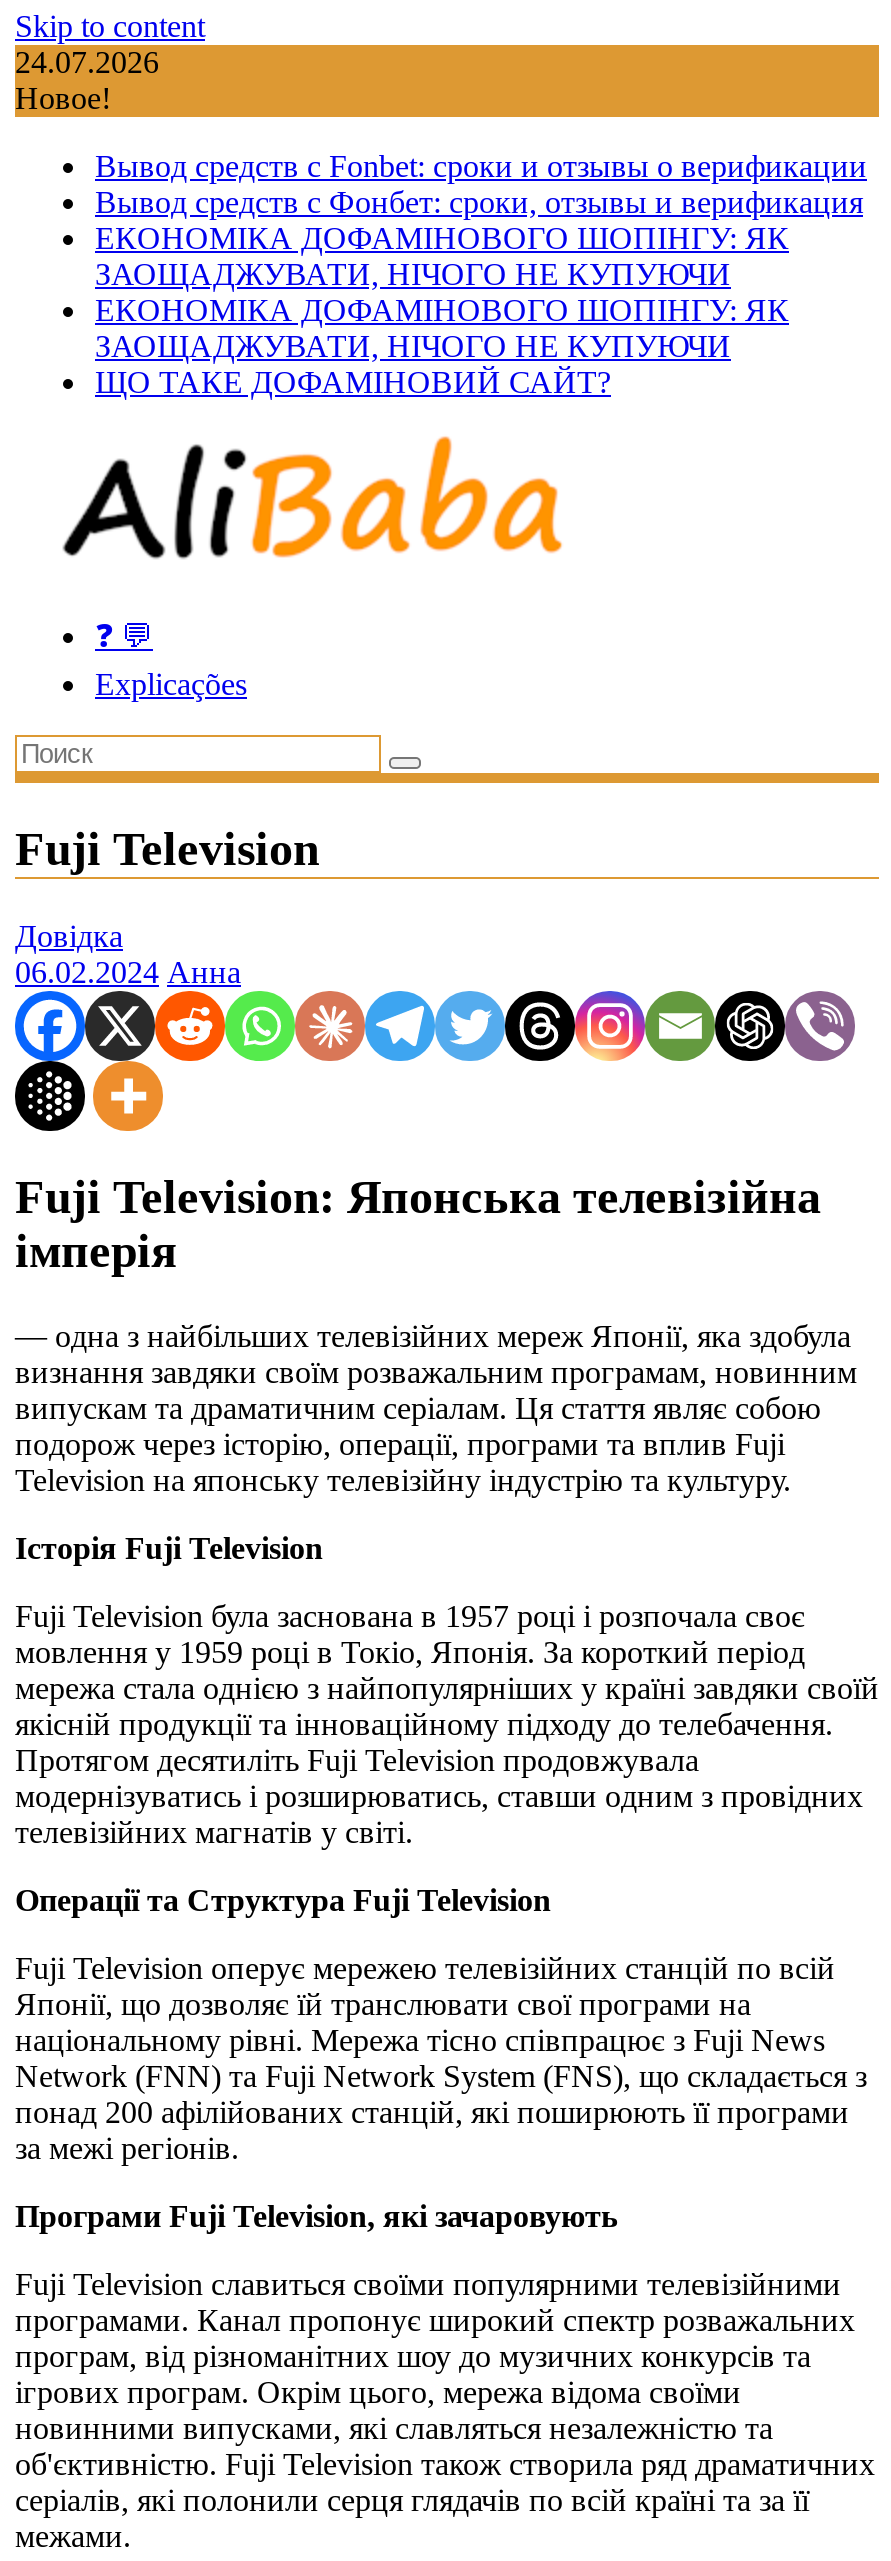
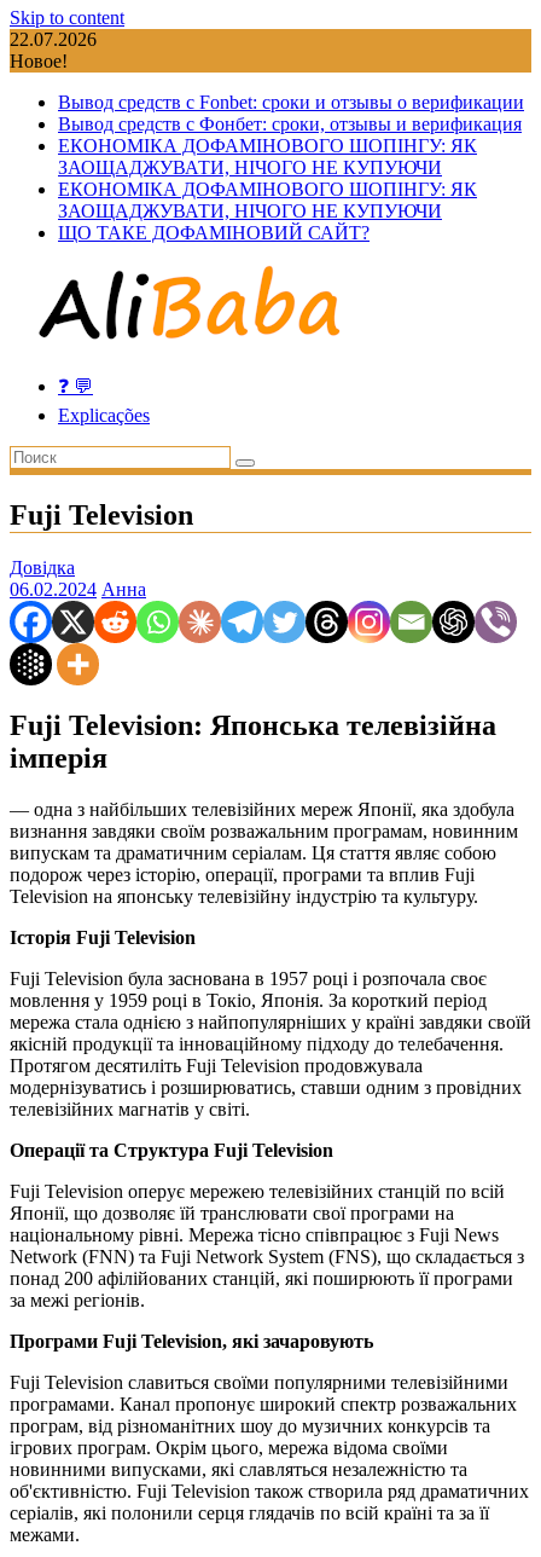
[15,45,159,79] 24.07.2026 -> [10,29,97,50] 22.07.2026

